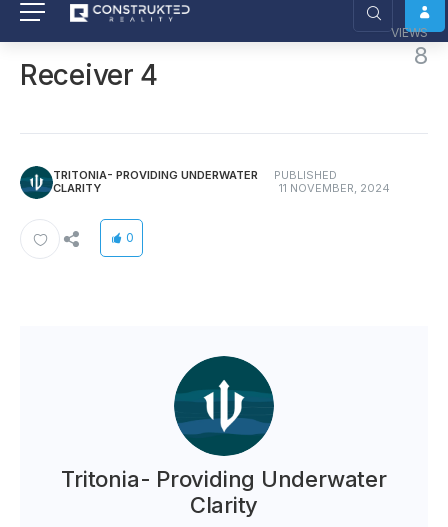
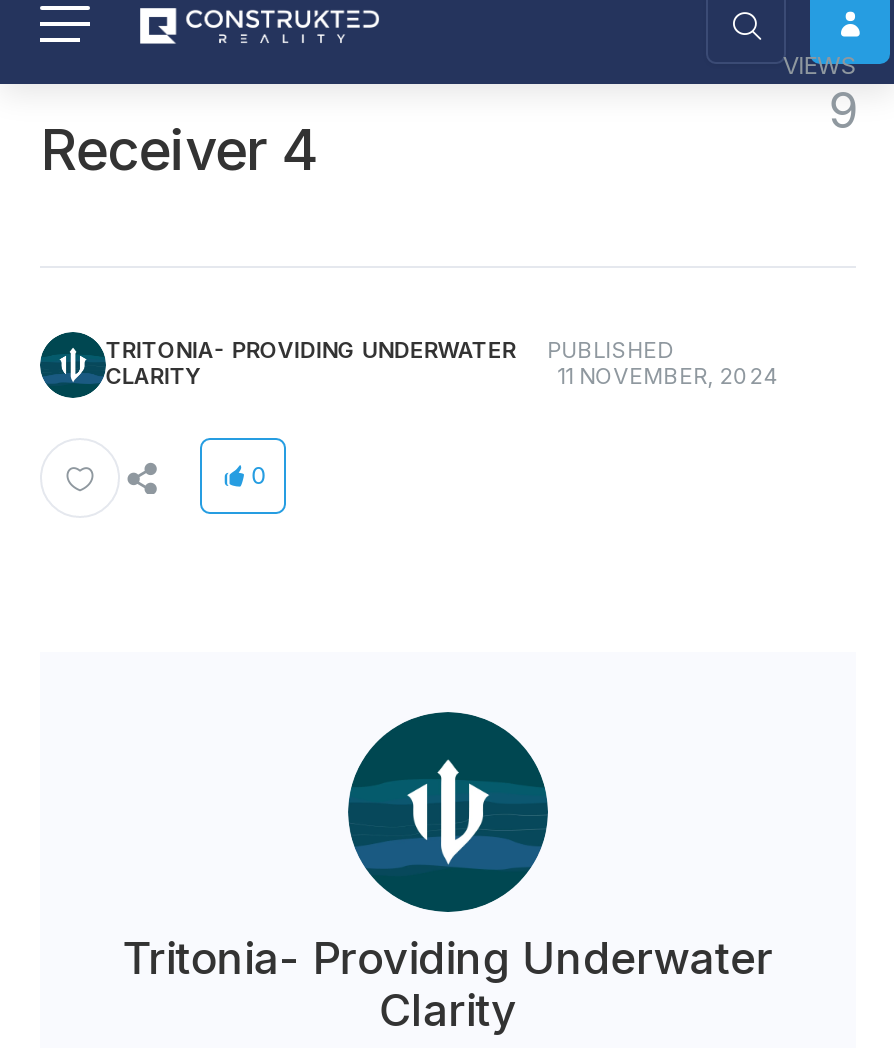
[414,41,428,70] 8 -> [829,82,856,140] 9

